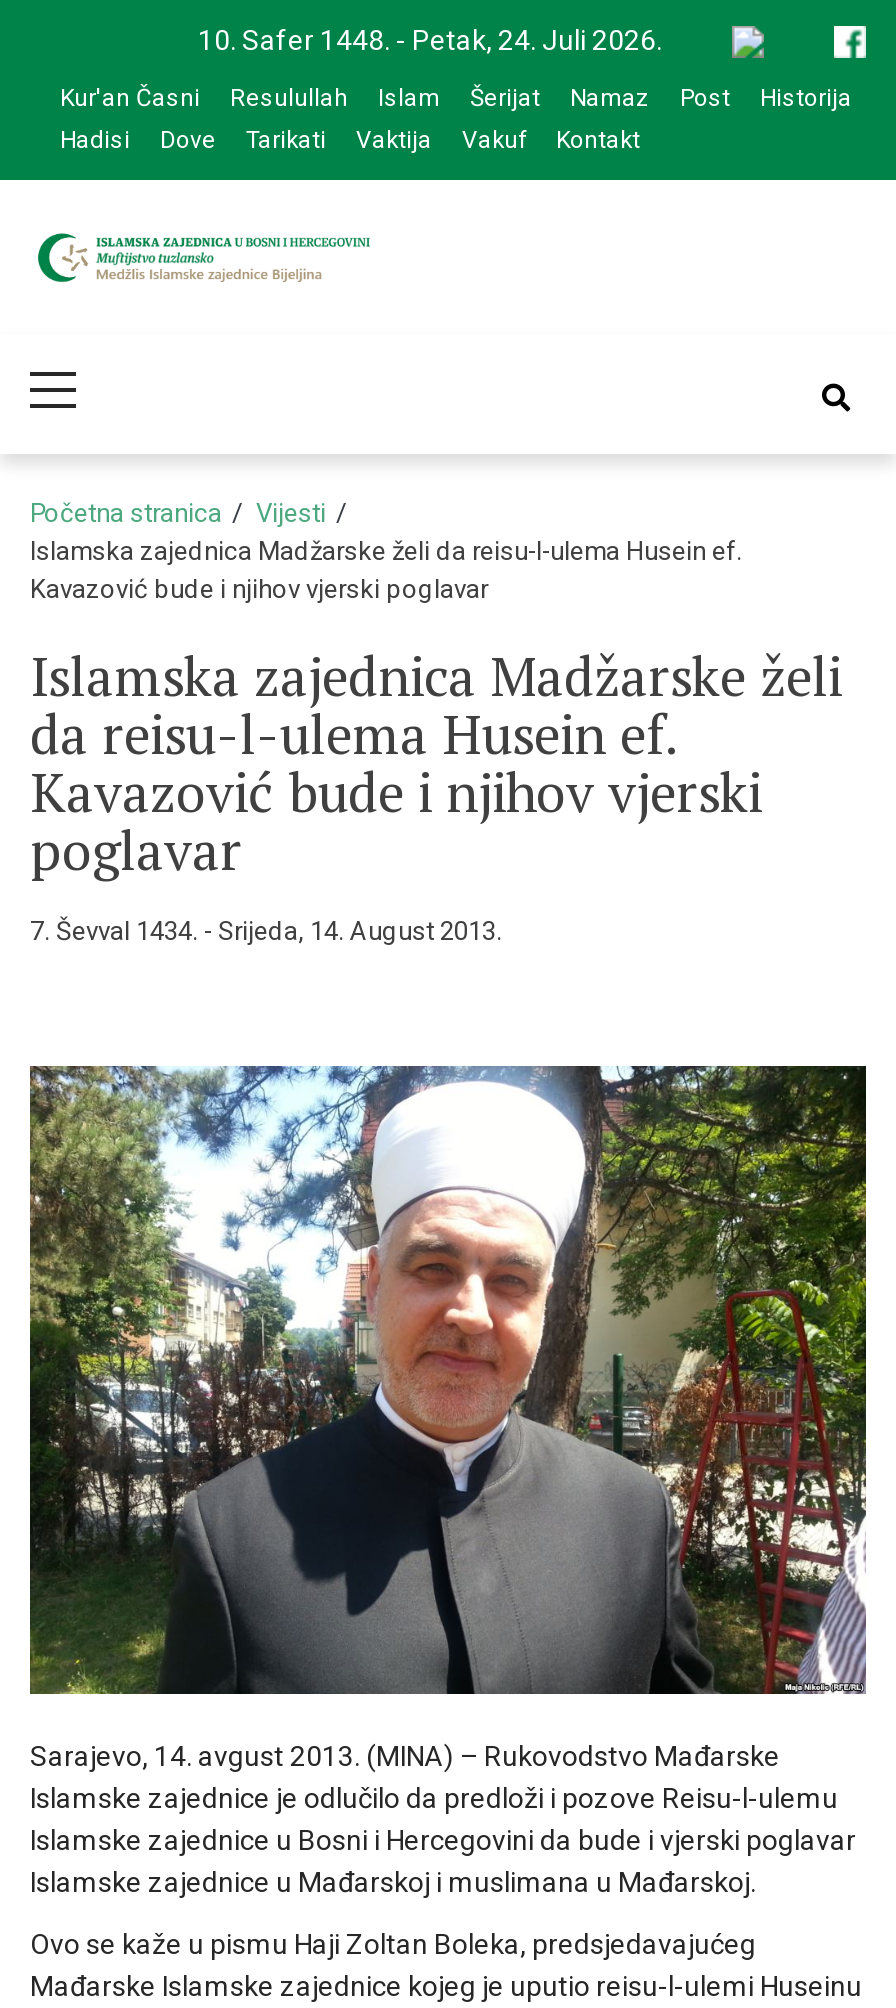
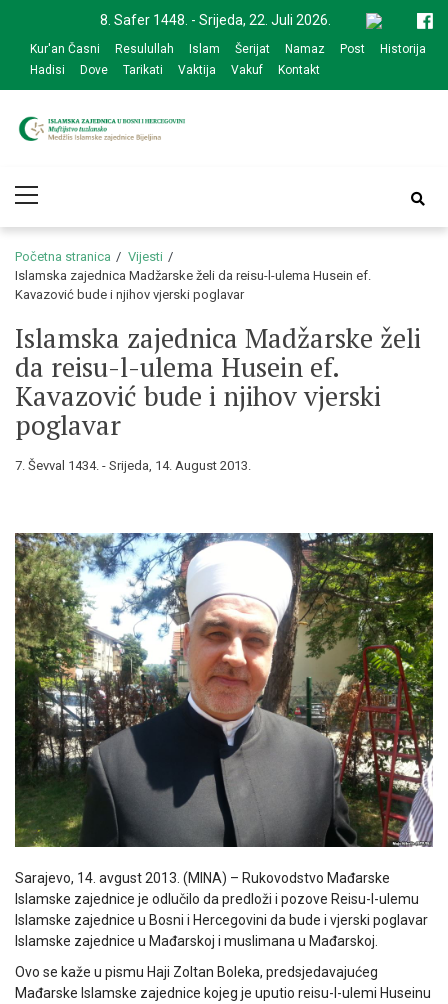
[198,24,662,56] 10. Safer 1448. - Petak, 24. Juli 2026. -> [100,12,331,28] 8. Safer 1448. - Srijeda, 22. Juli 2026.

